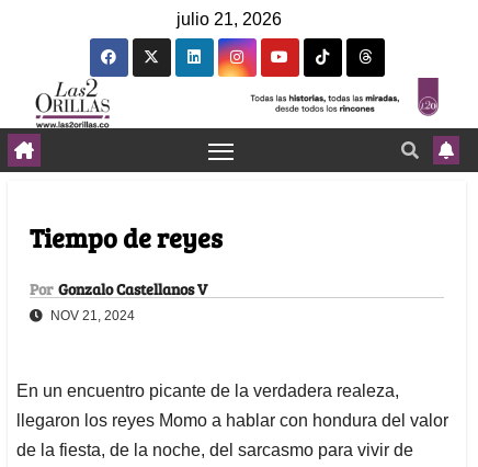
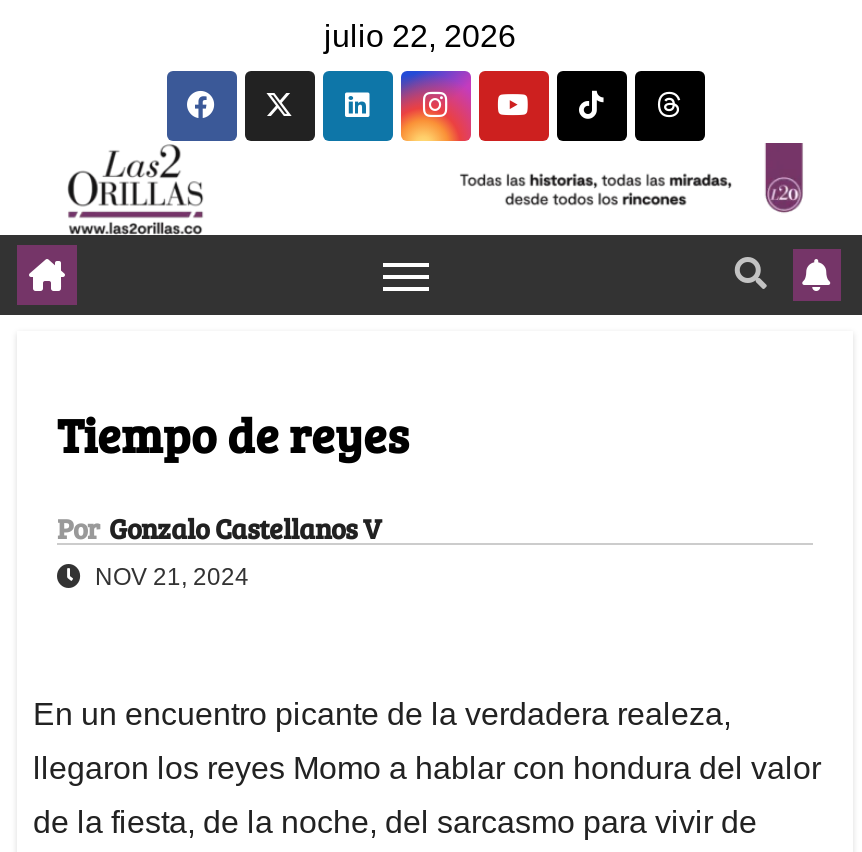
[176,10,281,29] julio 21, 2026 -> [324,19,516,53] julio 22, 2026

